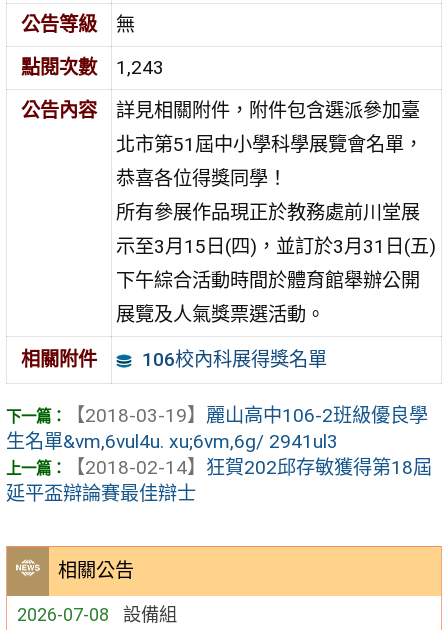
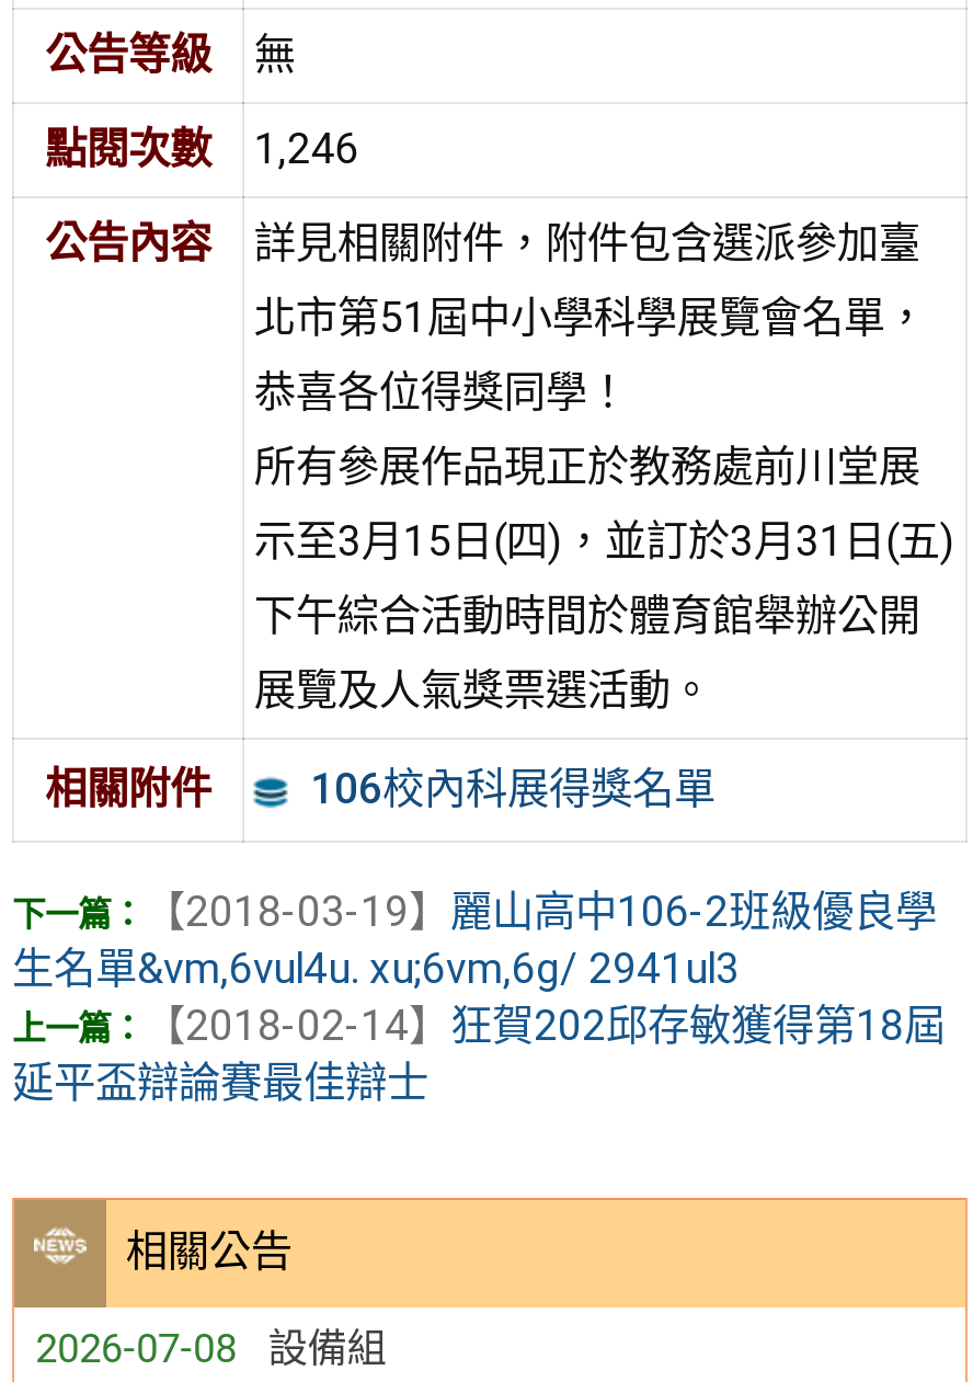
[21,56,164,79] 點閱次數 1,243 -> [45,124,359,174] 點閱次數 1,246

